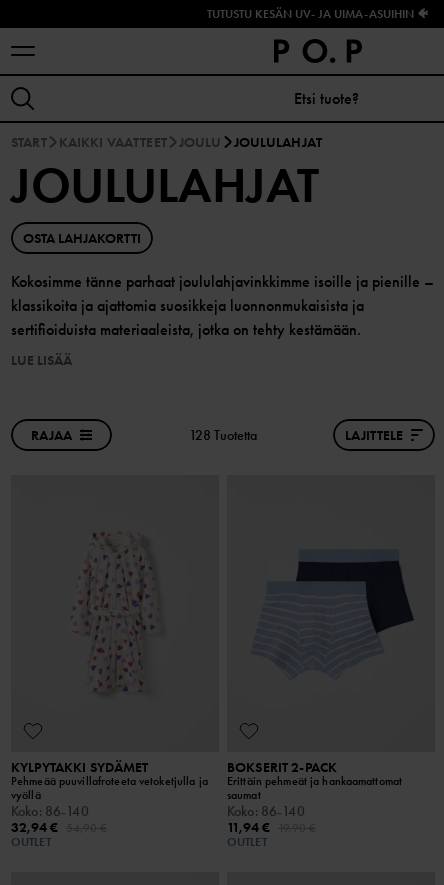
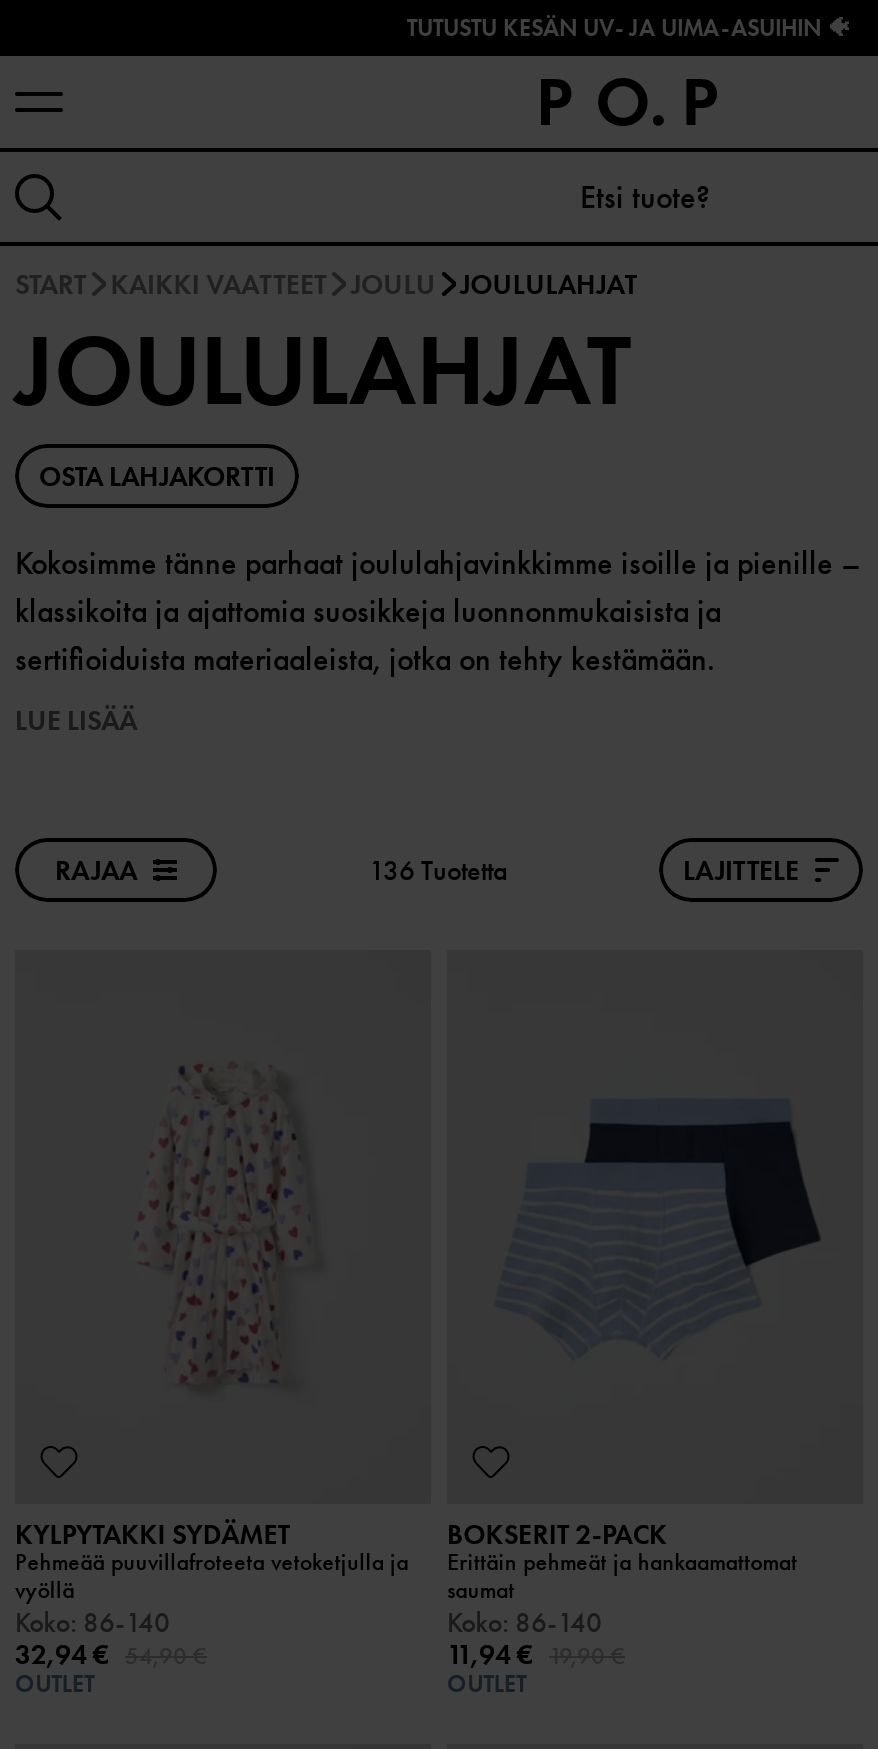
[188,426,256,444] 128 Tuotetta -> [369,852,507,888] 136 Tuotetta

